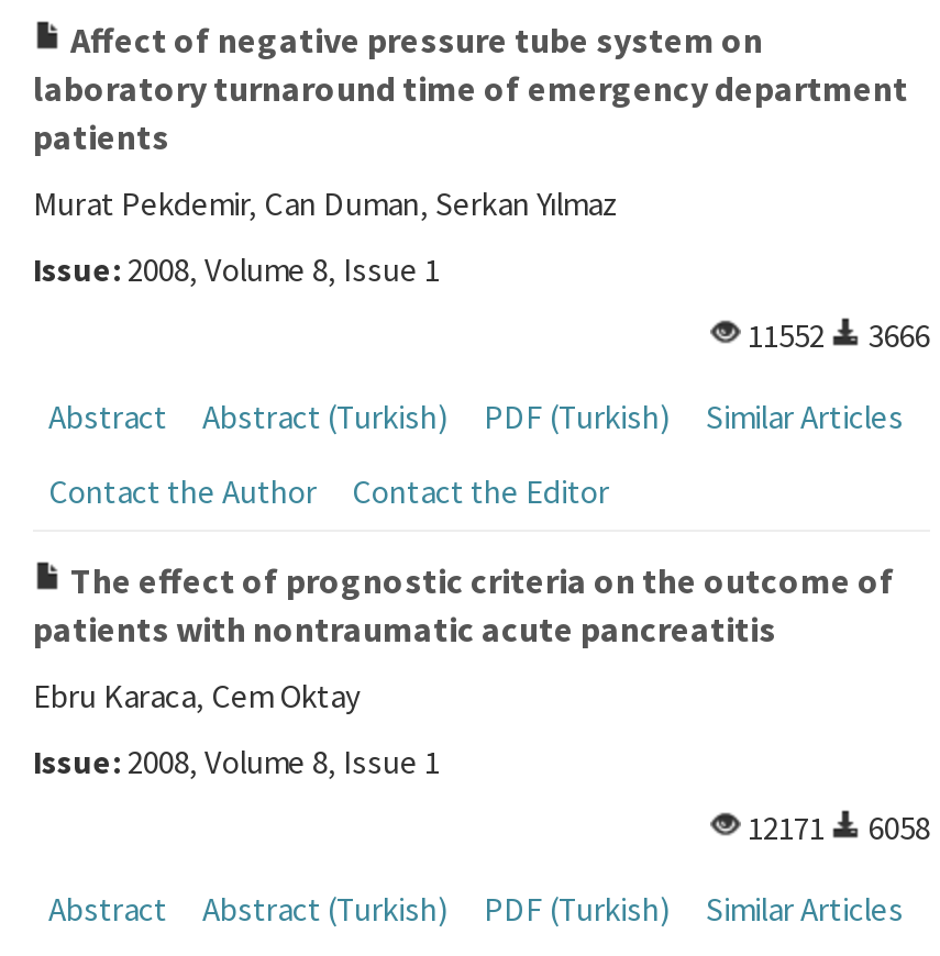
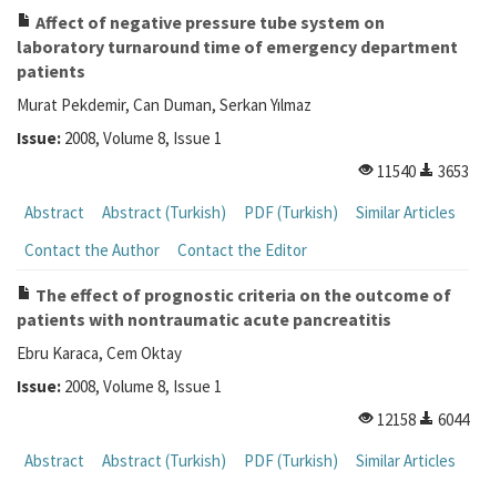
[741,315,831,356] 11552 -> [374,161,419,182] 11540
[862,315,930,356] 3666 -> [435,161,469,182] 3653
[741,807,831,849] 12171 -> [374,409,419,430] 12158
[862,807,930,849] 6058 -> [435,409,469,430] 6044

